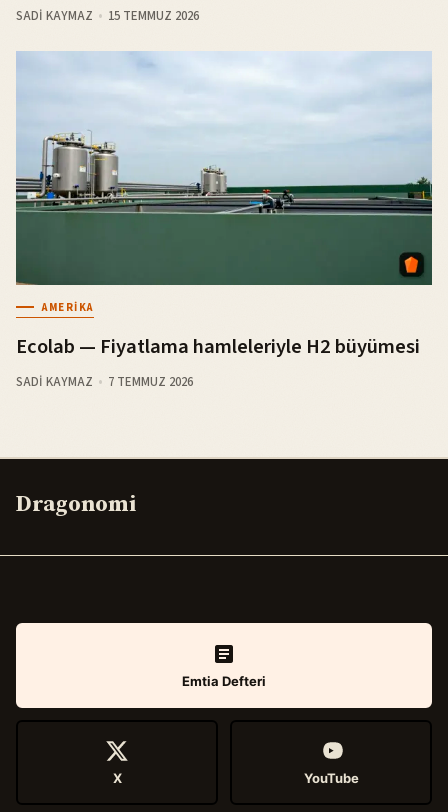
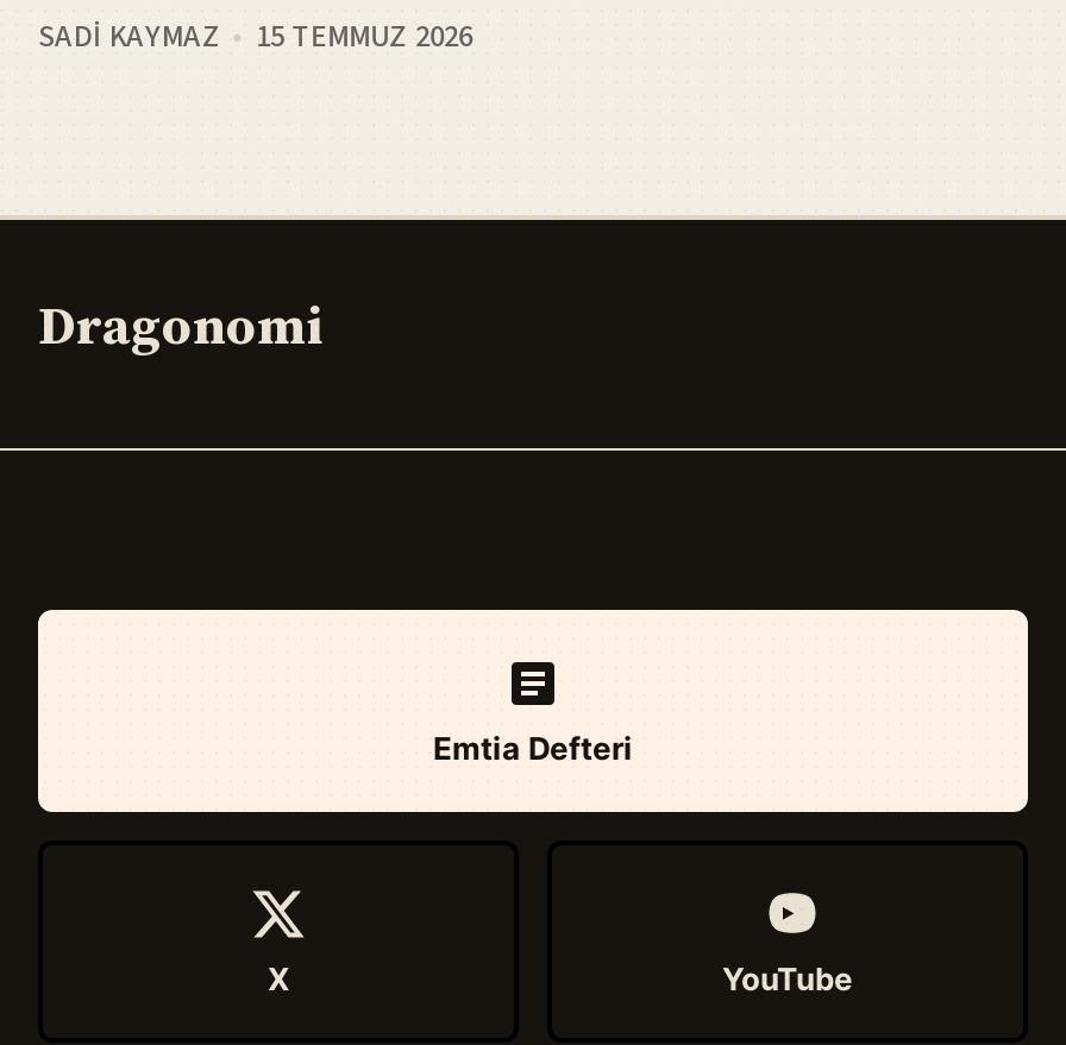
[15,51,433,391] [image] | AMERIKA | Ecolab — Fiyatlama hamleleriyle H2 büyümesi | SADI KAYMAZ | 7 TEMMUZ 2026 -> none

